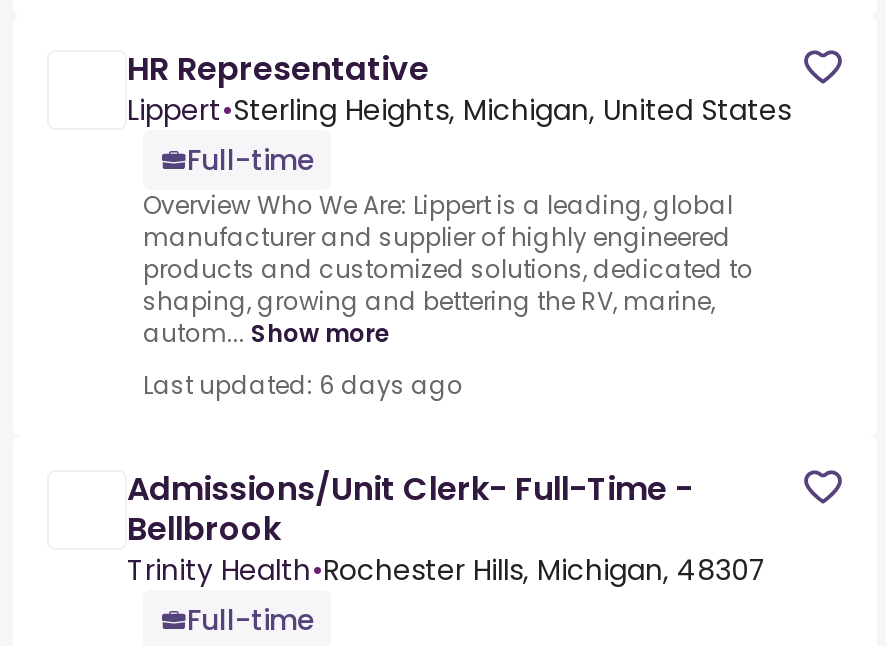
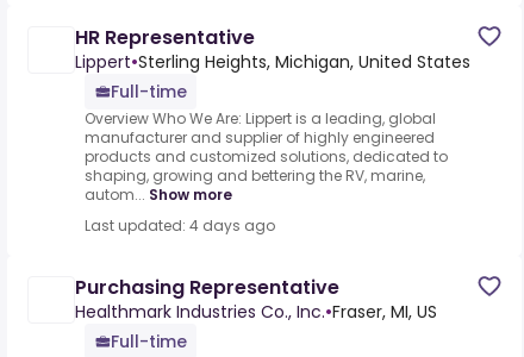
[143,368,463,402] Last updated: 6 days ago -> [85,216,275,236] Last updated: 4 days ago
[127,466,767,590] Admissions/Unit Clerk- Full-Time - | Bellbrook | Trinity Health•Rochester Hills, Michigan, 48307 -> [75,274,437,324] Purchasing Representative | Healthmark Industries Co., Inc.•Fraser, MI, US

